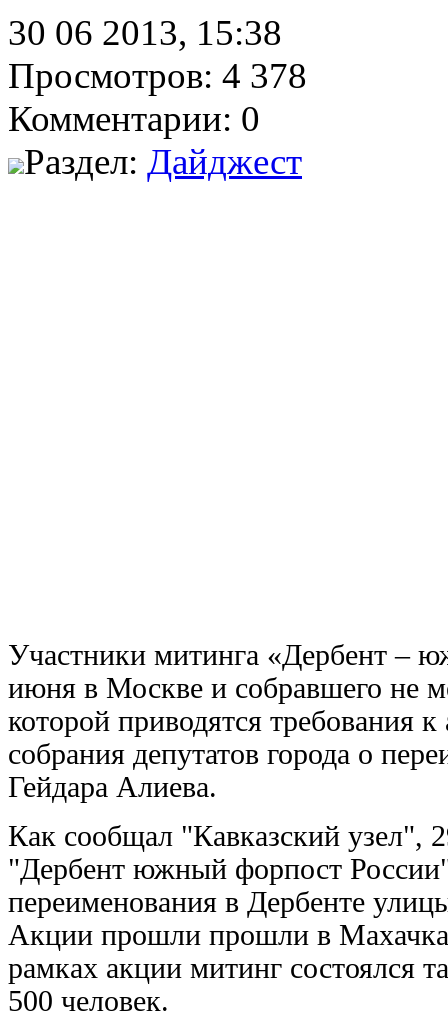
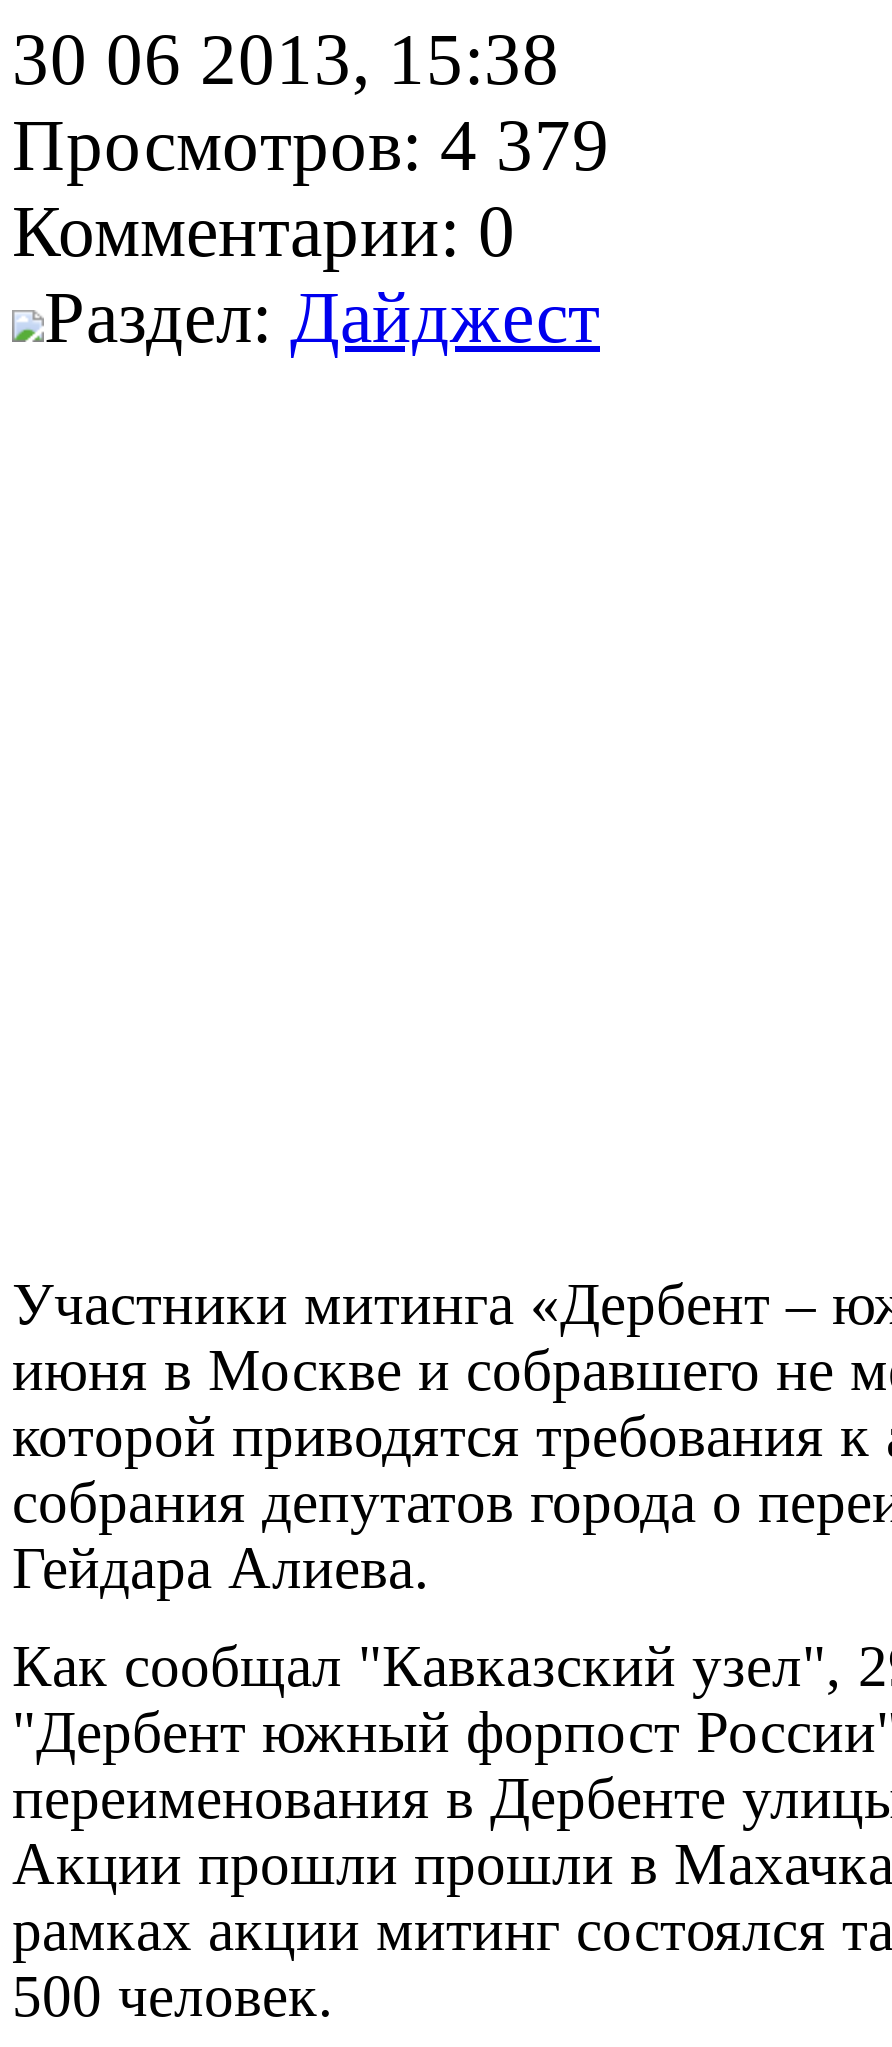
[8,54,307,95] Просмотров: 4 378 -> [12,103,610,185] Просмотров: 4 379

